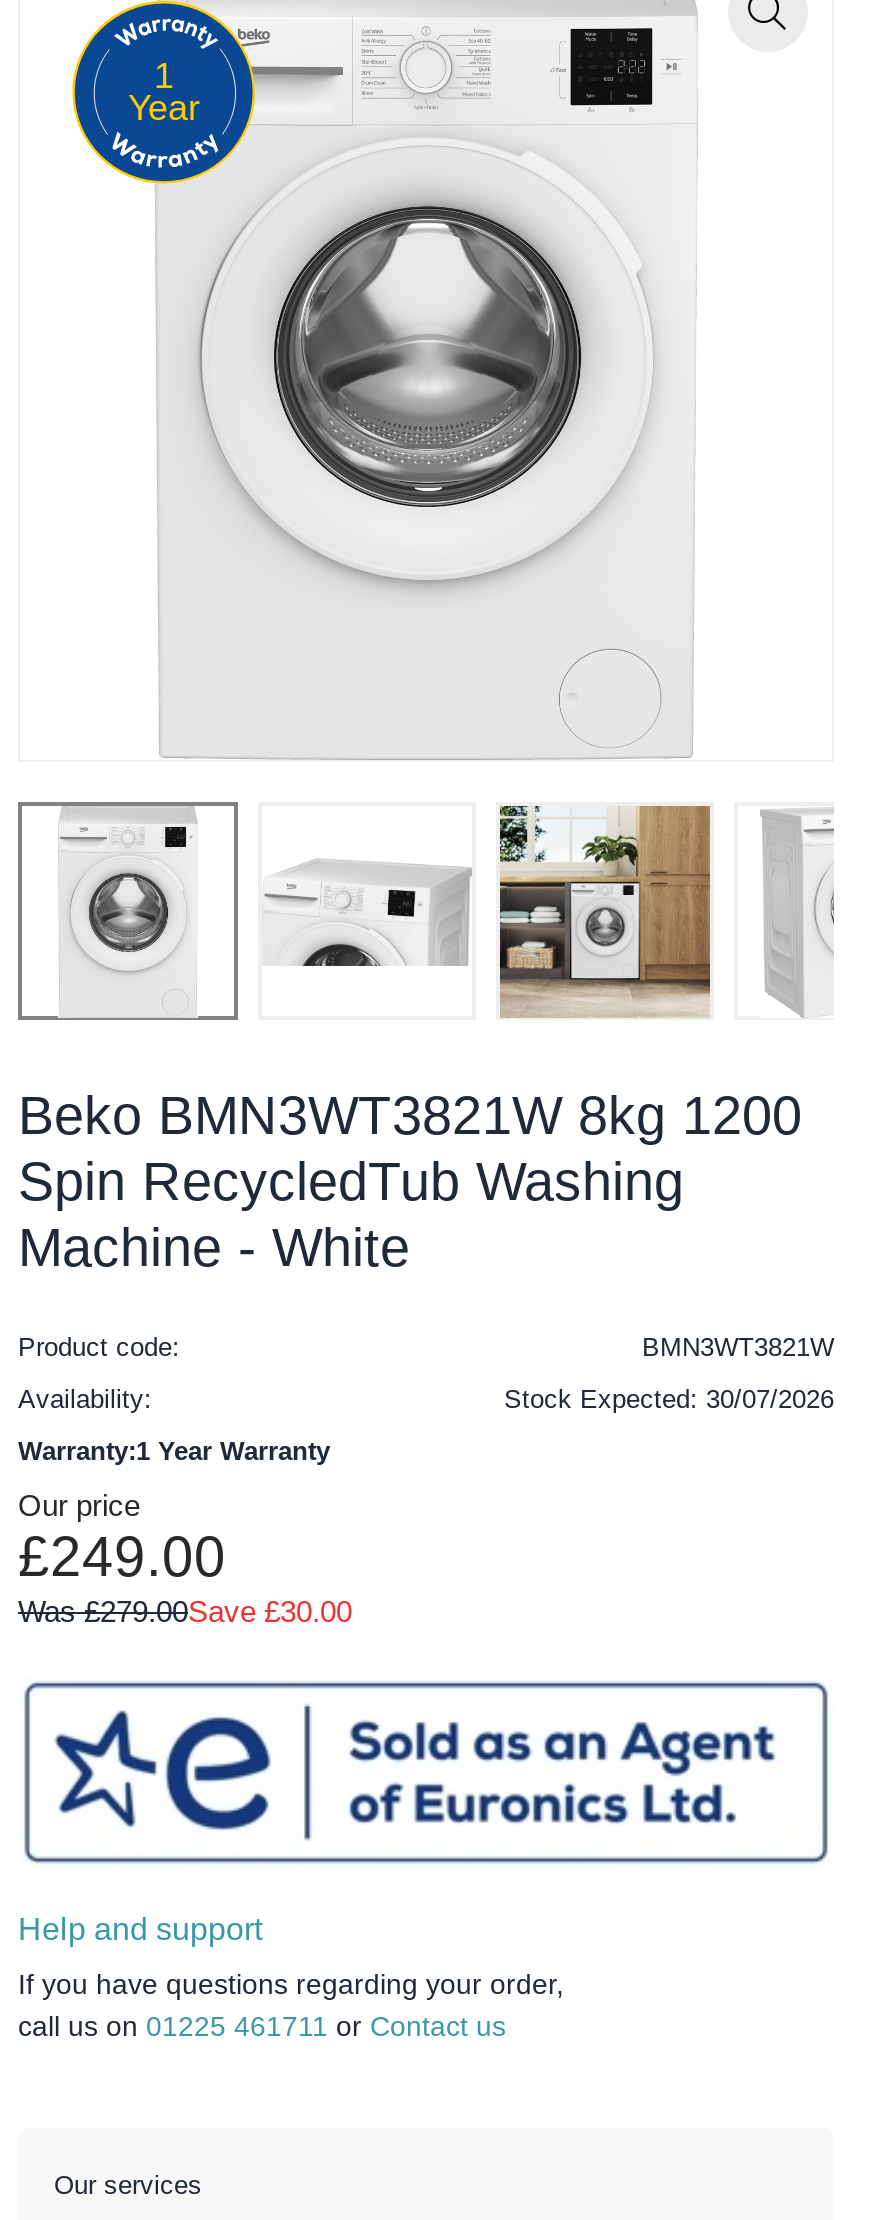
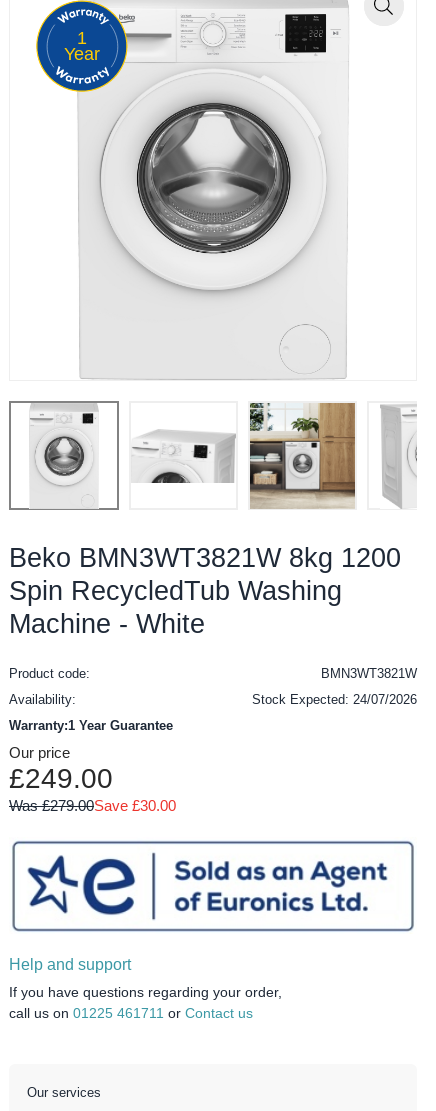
[504,1385,834,1415] Stock Expected: 30/07/2026 -> [252,692,417,707] Stock Expected: 24/07/2026
[18,1437,330,1467] Warranty:1 Year Warranty -> [9,718,173,733] Warranty:1 Year Guarantee

